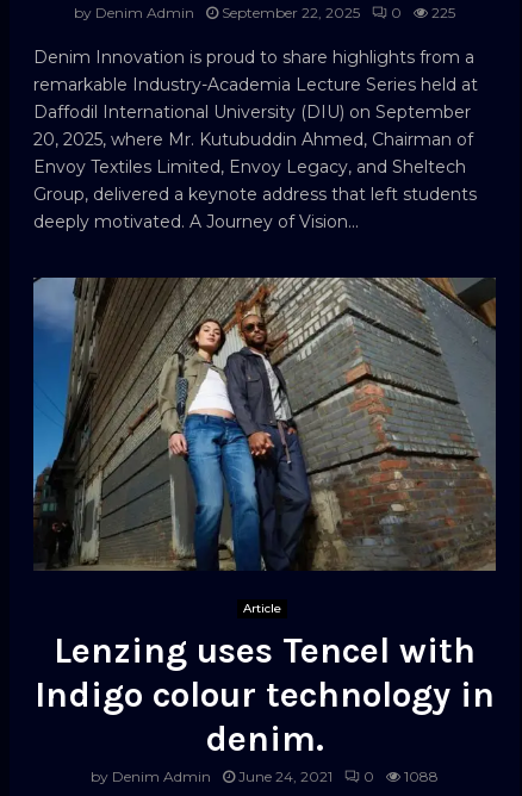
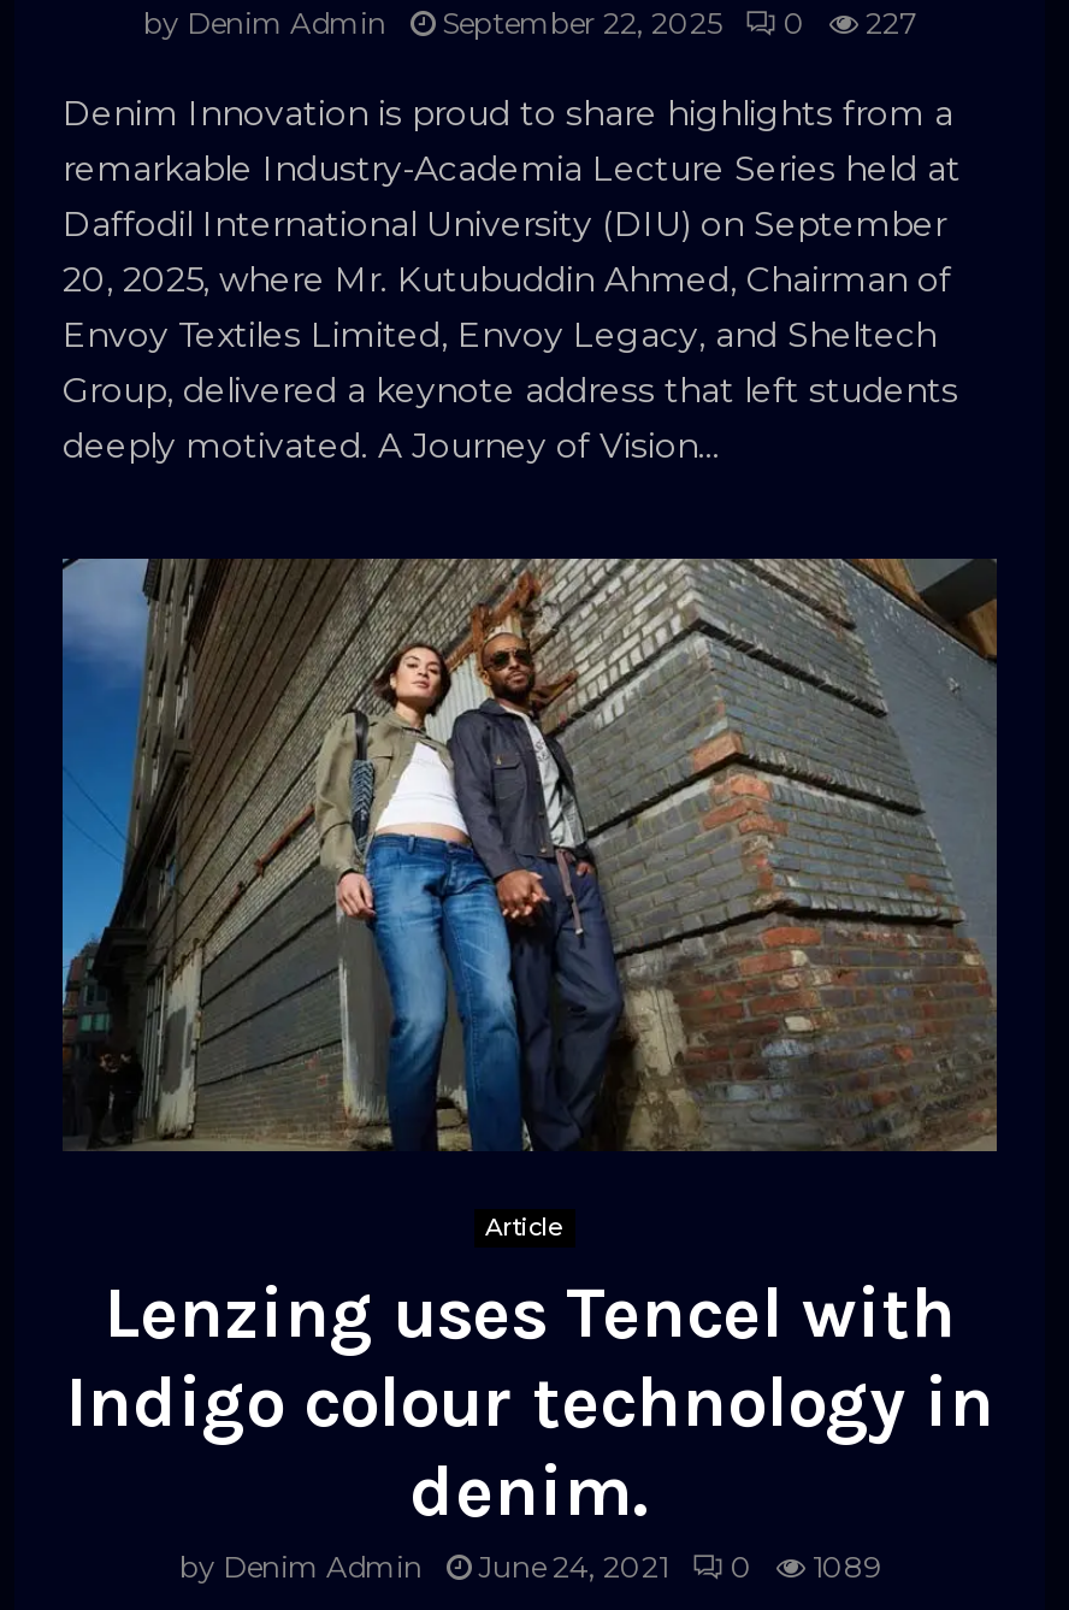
[431,3,455,21] 225 -> [866,7,916,43] 227
[404,767,439,785] 1088 -> [813,1550,880,1586] 1089

